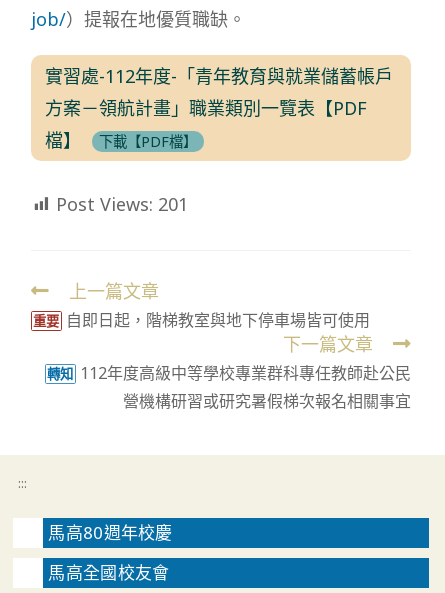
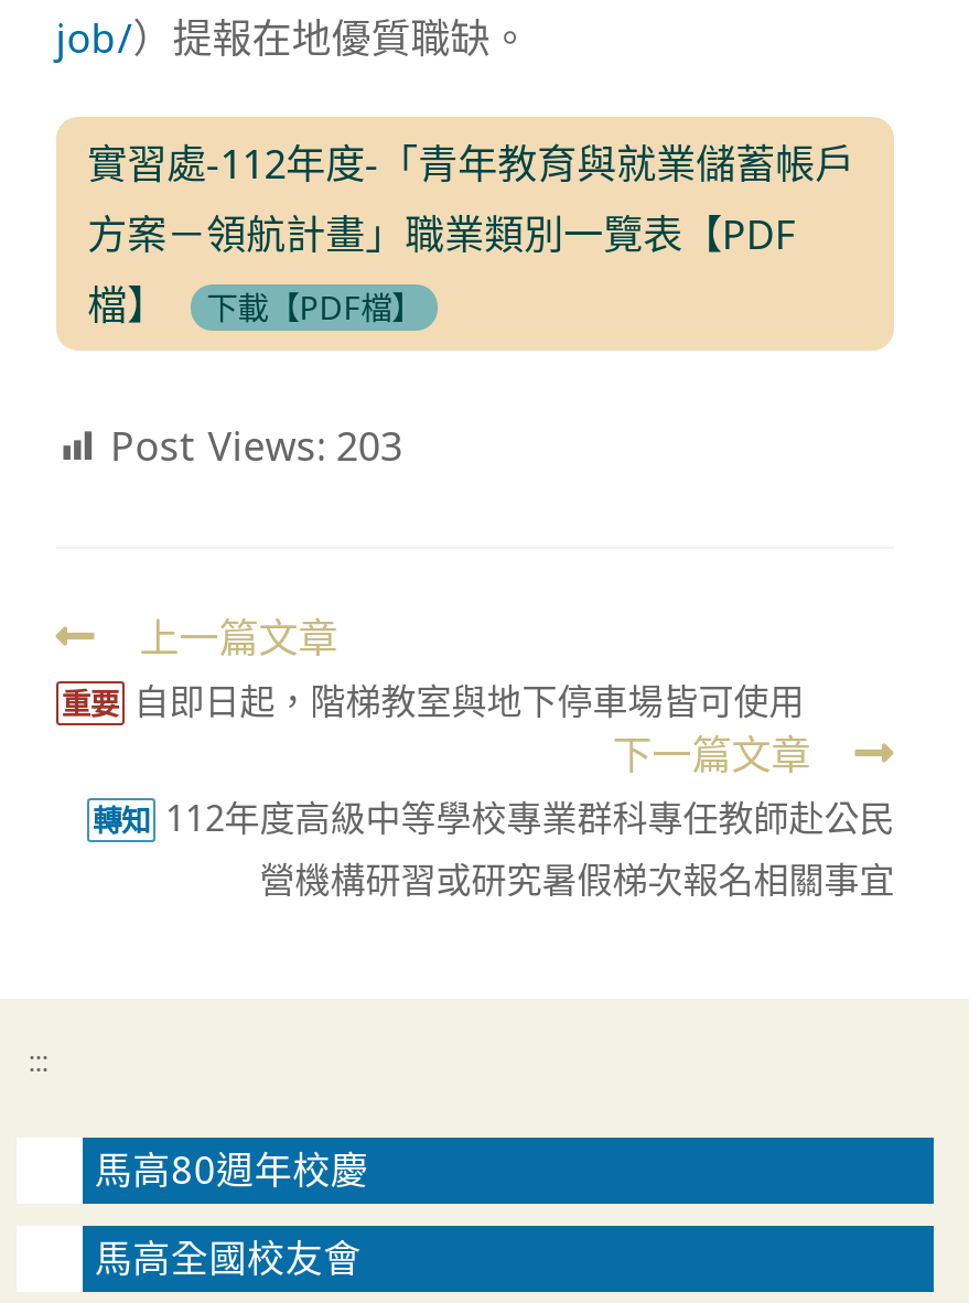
[56,192,188,216] Post Views: 201 -> [111,420,402,472] Post Views: 203

